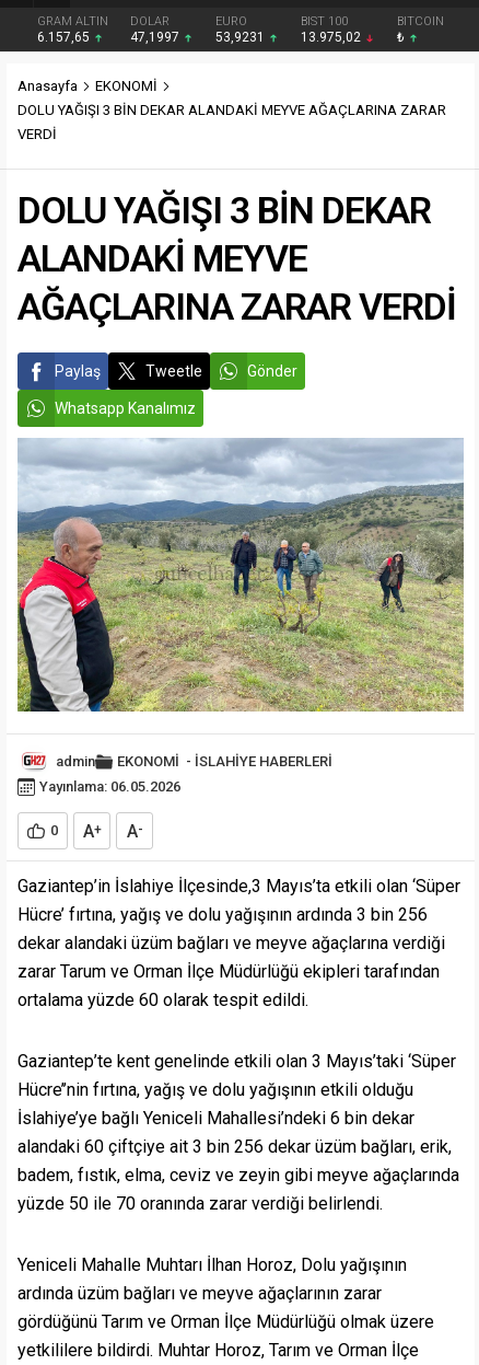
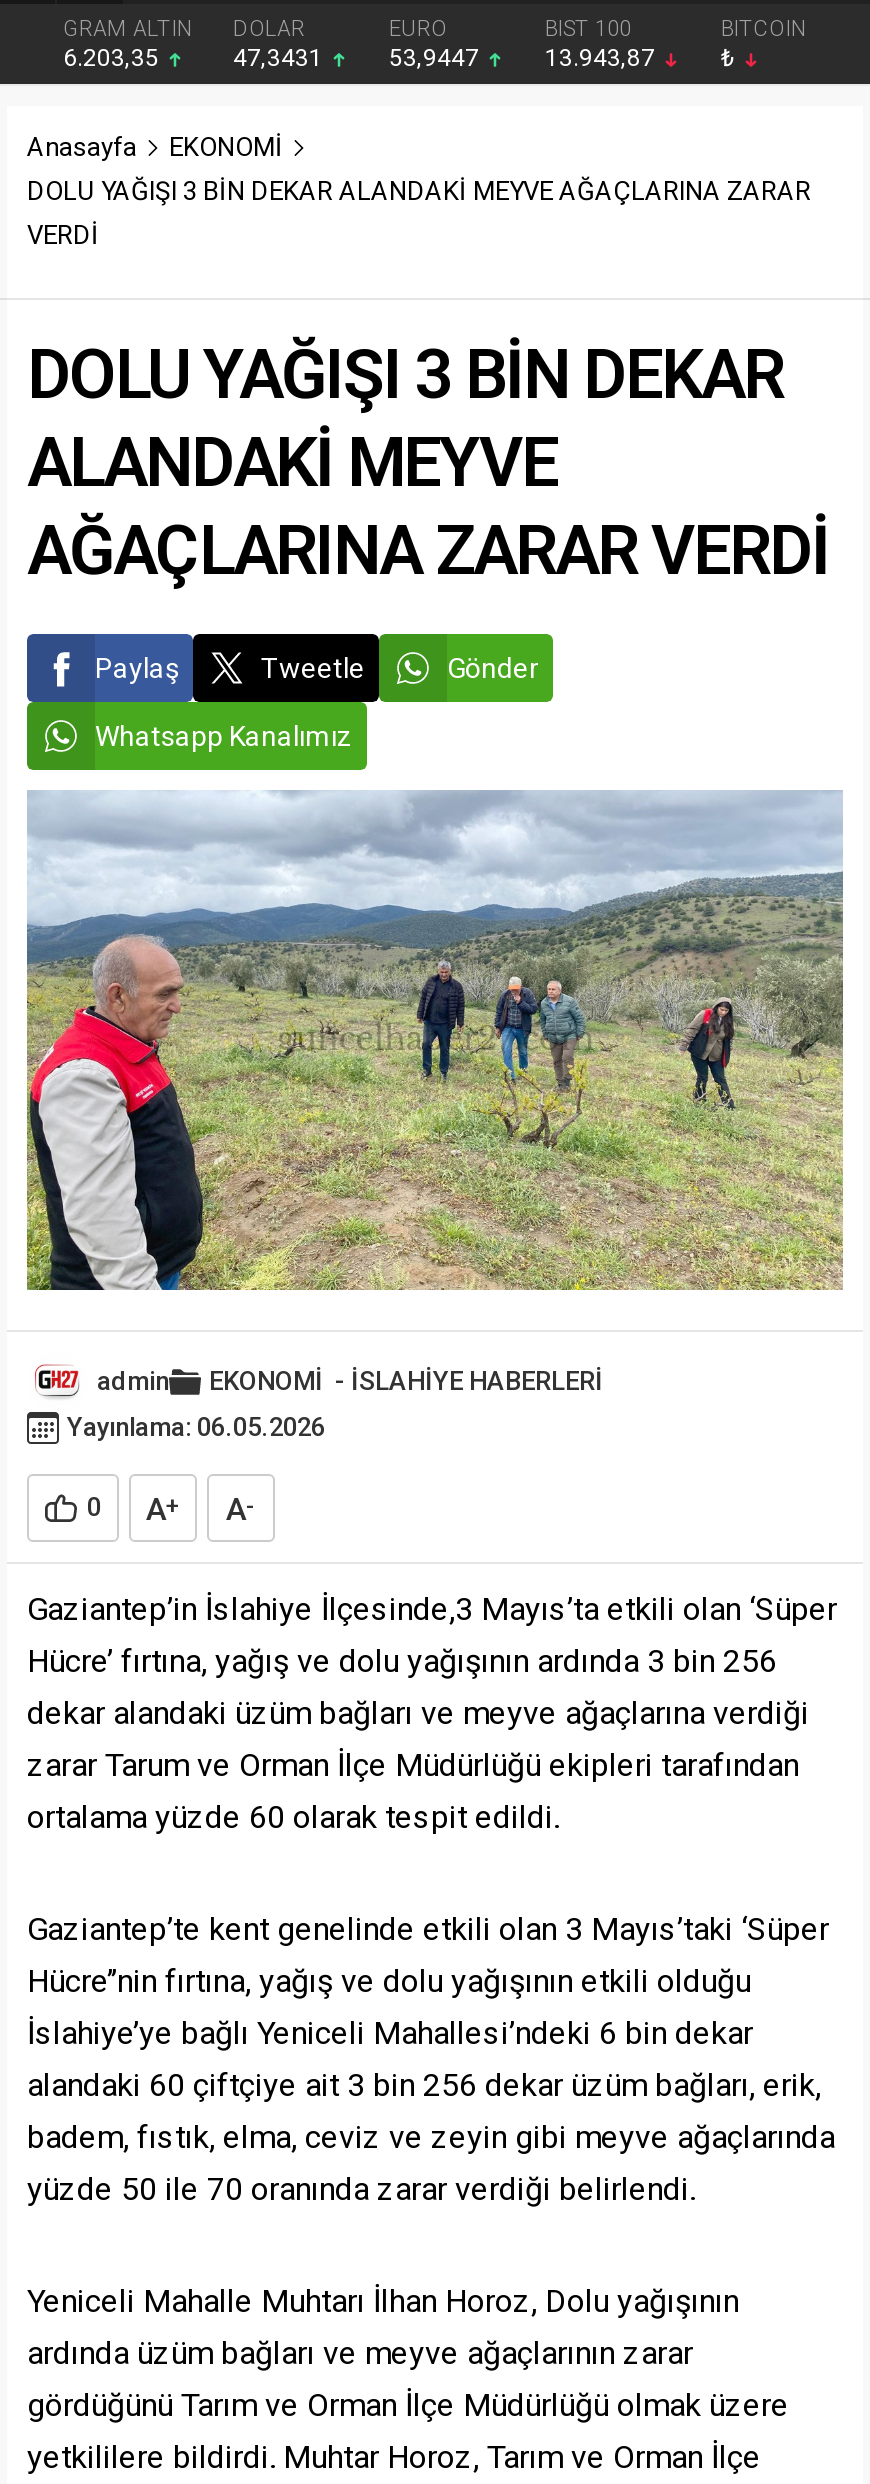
[37,30,93,45] 6.157,65 -> [63,44,165,72] 6.203,35
[130,30,183,45] 47,1997 -> [233,44,329,72] 47,3431
[215,30,268,45] 53,9231 -> [389,44,485,72] 53,9447
[301,30,364,45] 13.975,02 -> [545,44,661,72] 13.943,87

